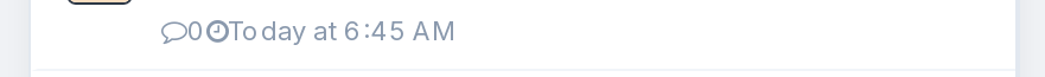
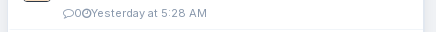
[228,14,455,47] Today at 6:45 AM -> [91,6,207,20] Yesterday at 5:28 AM

